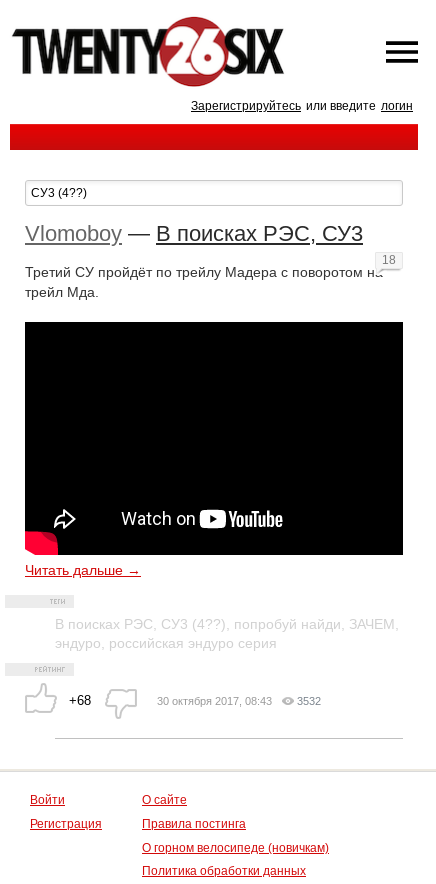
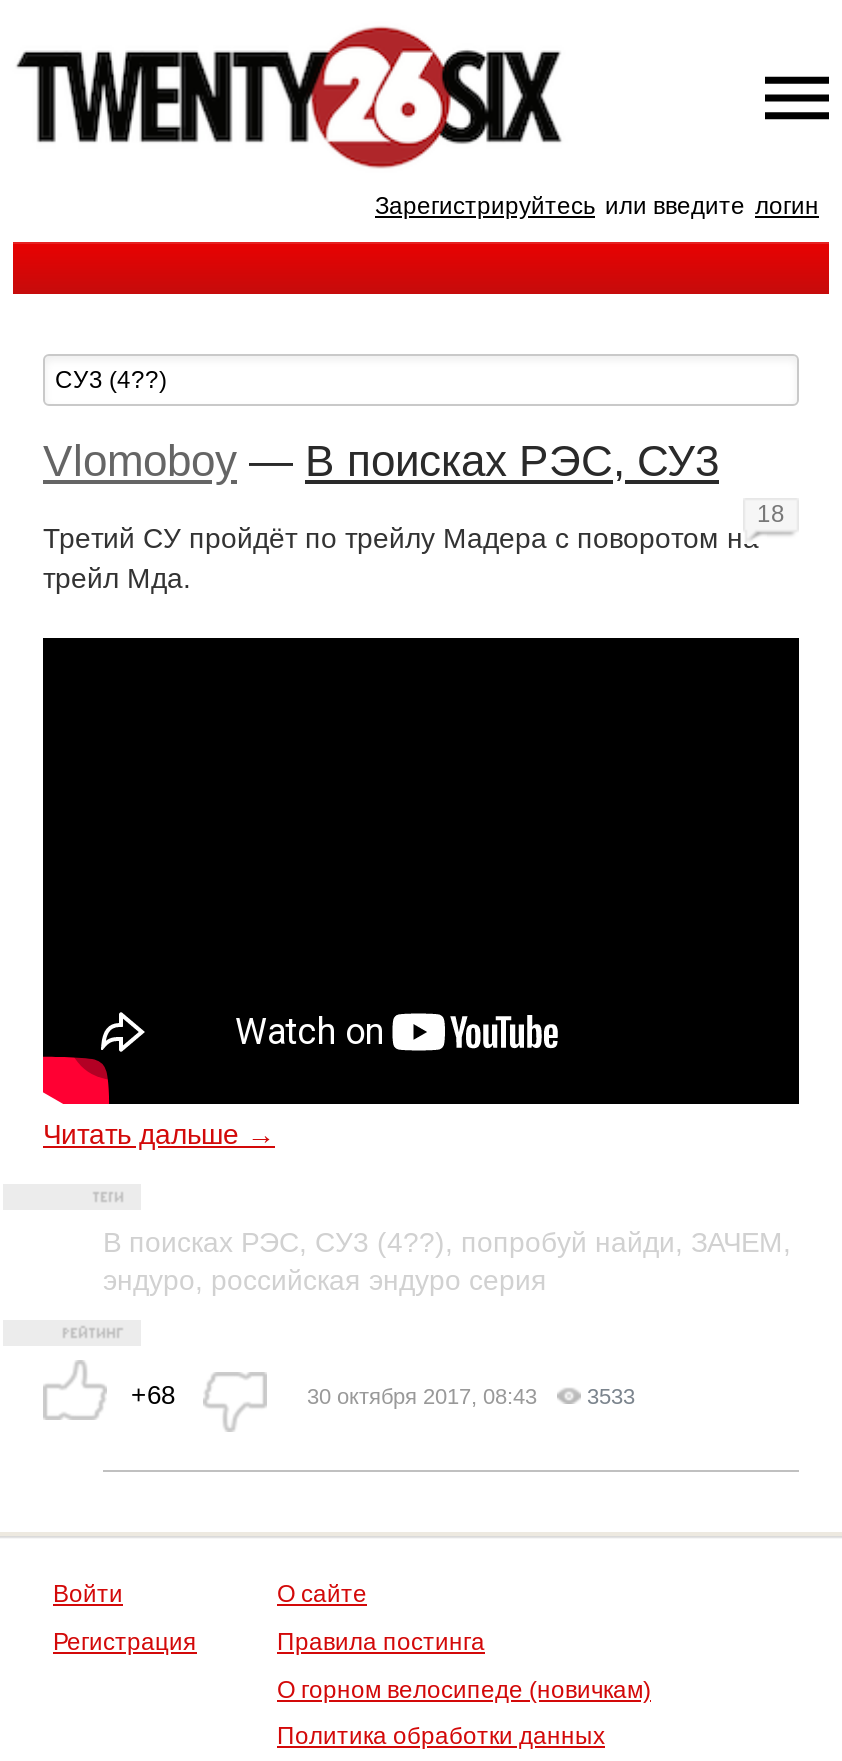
[297,695,321,707] 3532 -> [587,1384,635,1408] 3533

